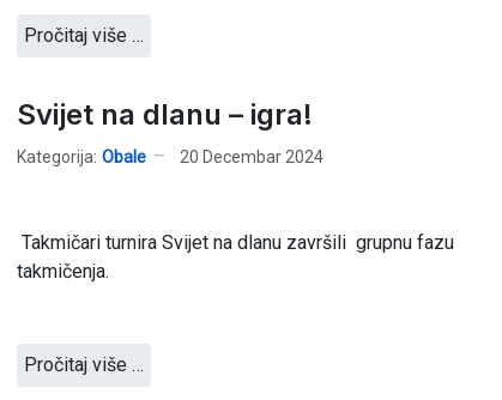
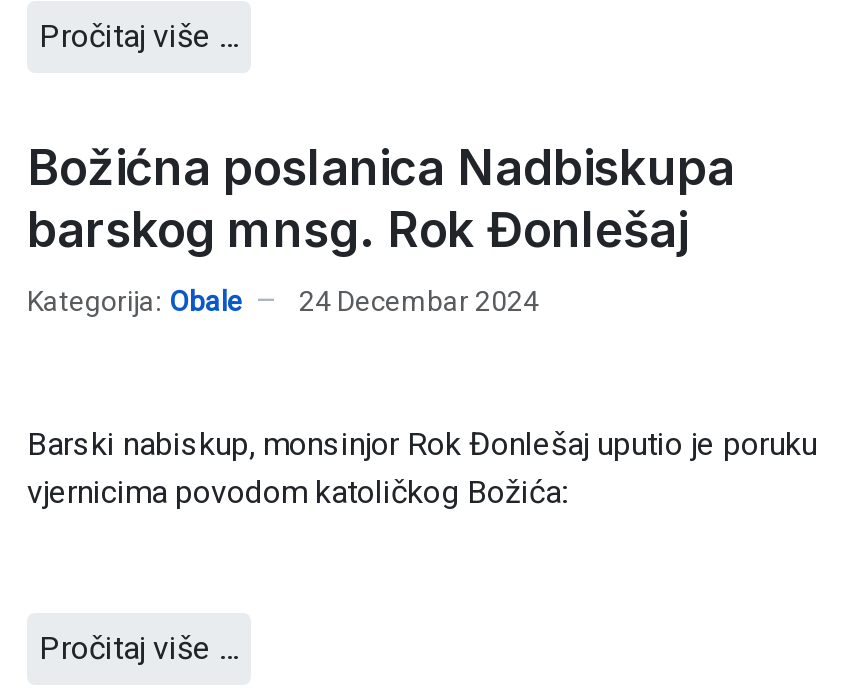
[17,97,313,132] Svijet na dlanu – igra! -> [27,140,735,260] Božićna poslanica Nadbiskupa | barskog mnsg. Rok Đonlešaj
[17,147,323,166] Kategorija: Obale 20 Decembar 2024 -> [27,285,539,317] Kategorija: Obale 24 Decembar 2024
[17,232,454,283] Takmičari turnira Svijet na dlanu završili grupnu fazu | takmičenja. -> [27,426,817,512] Barski nabiskup, monsinjor Rok Đonlešaj uputio je poruku | vjernicima povodom katoličkog Božića:

